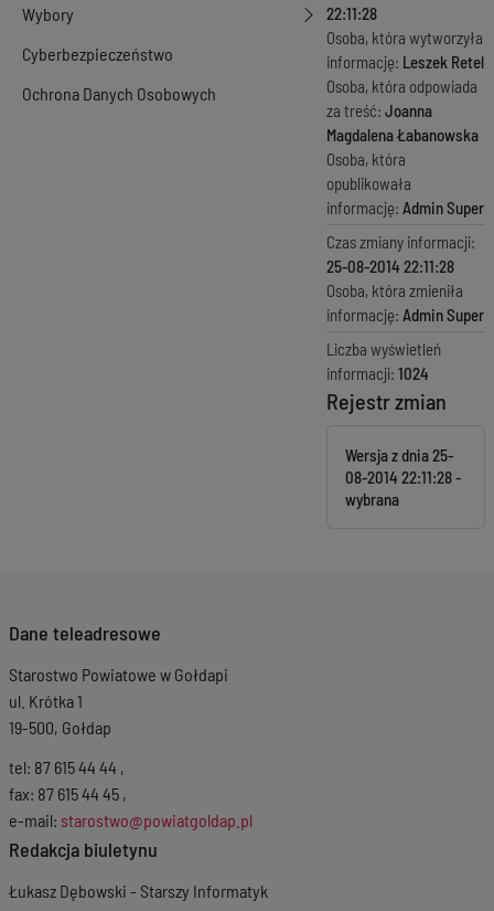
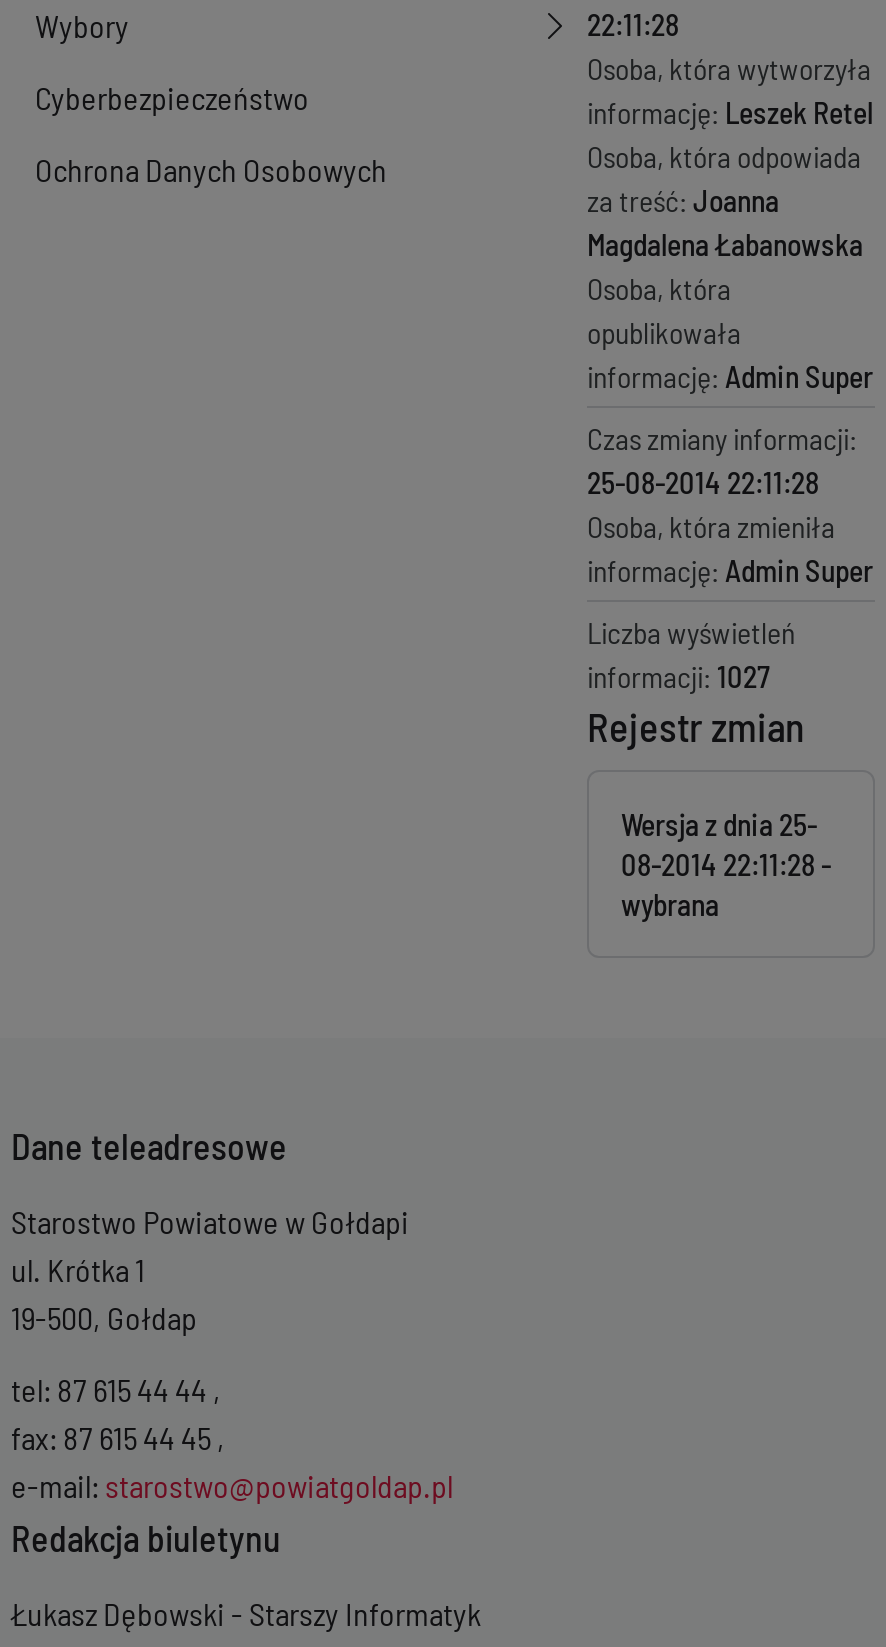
[326,363,429,383] informacji: 1024 -> [587,658,769,694] informacji: 1027

